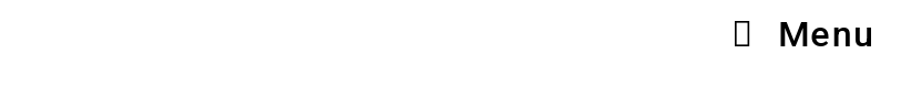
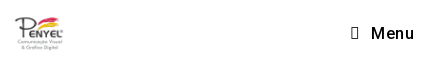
none -> [14,16,64,50] [image]

